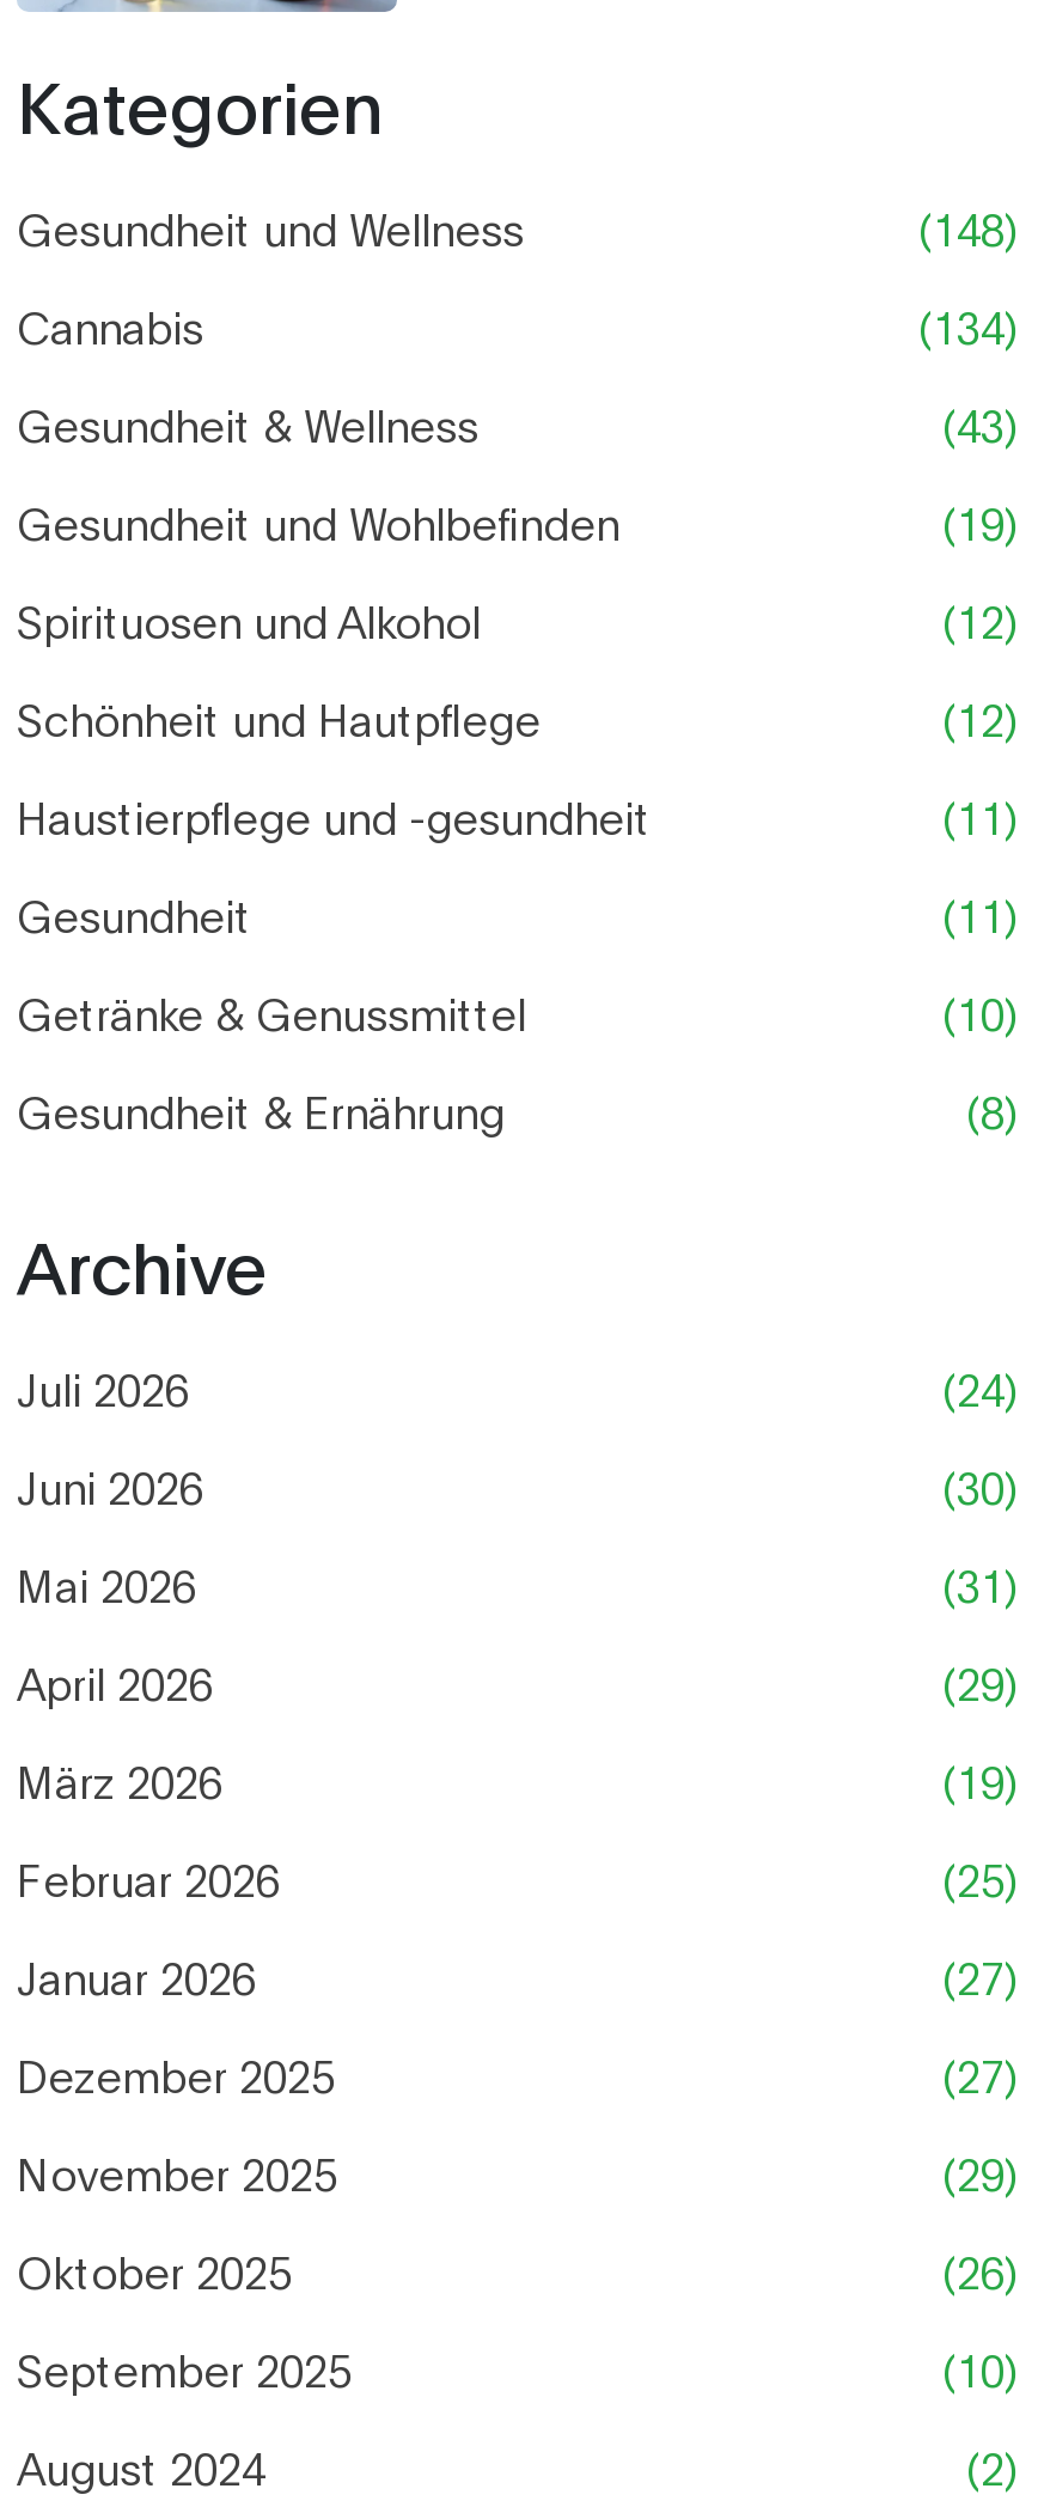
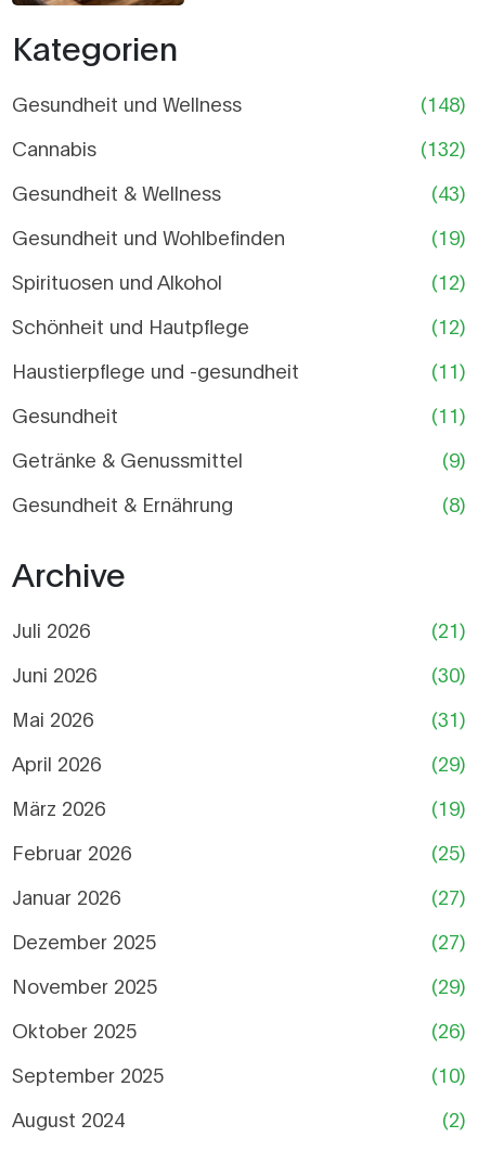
[918,295,1016,353] (134) -> [421,134,465,160] (132)
[942,982,1016,1039] (10) -> [442,445,465,471] (9)
[942,1358,1016,1415] (24) -> [431,616,465,642] (21)

